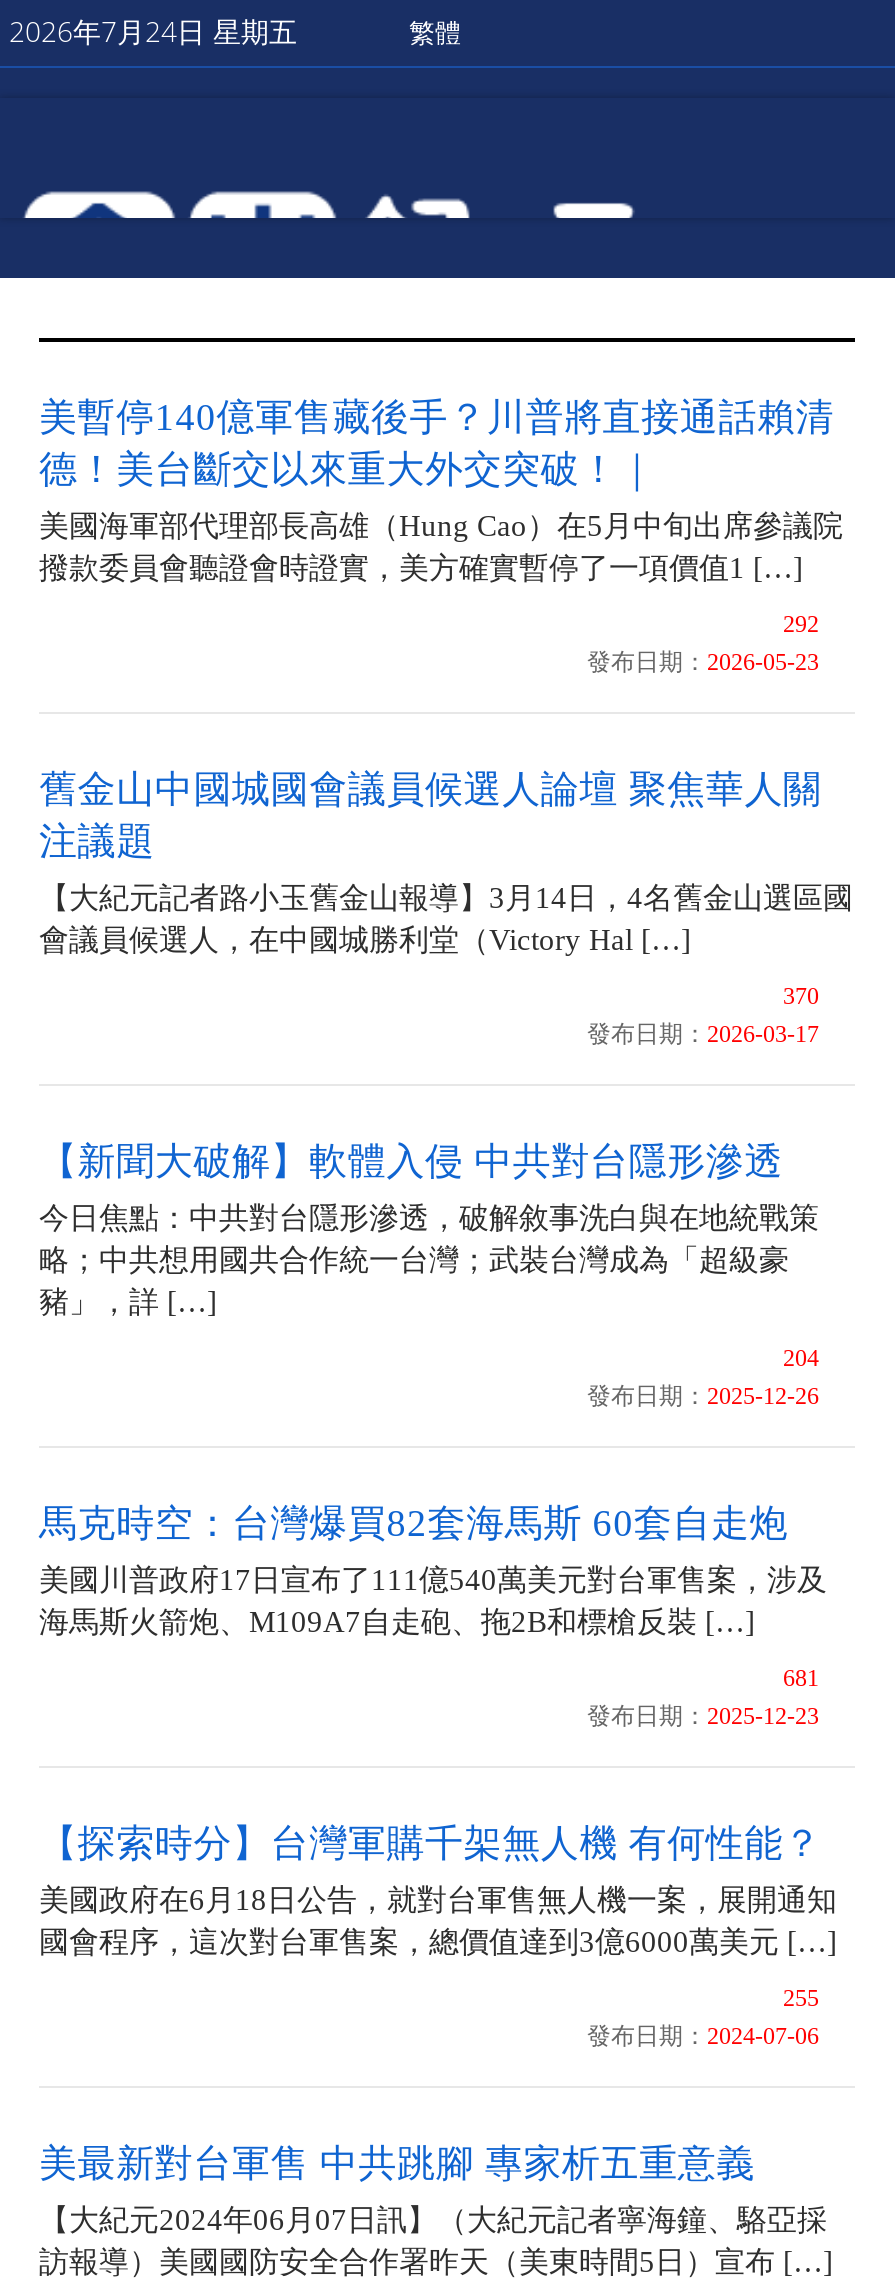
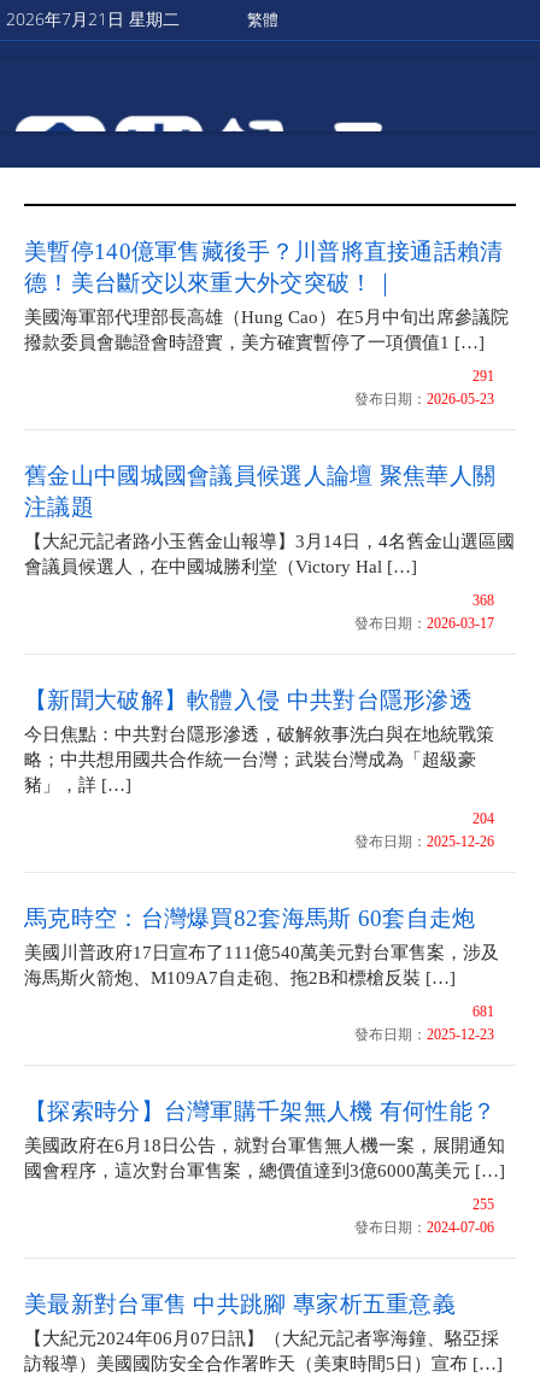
[9,12,297,50] 2026年7月24日 星期五 -> [6,7,180,30] 2026年7月21日 星期二
[783,610,819,638] 292 -> [472,368,494,385] 291
[783,982,819,1010] 370 -> [472,592,494,609] 368

